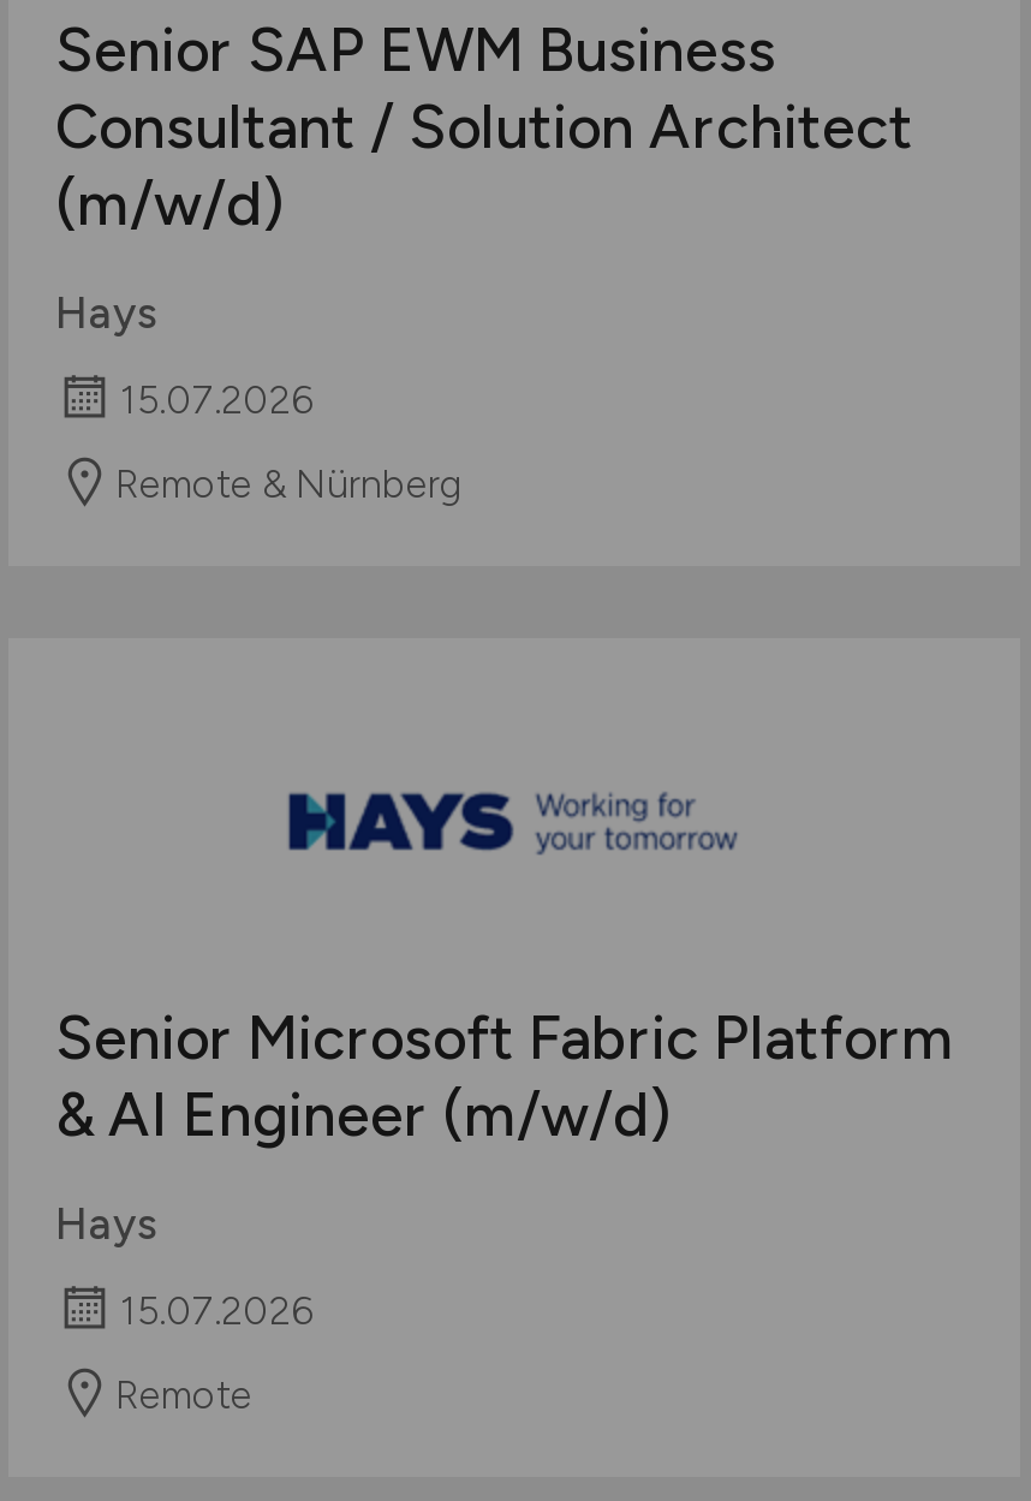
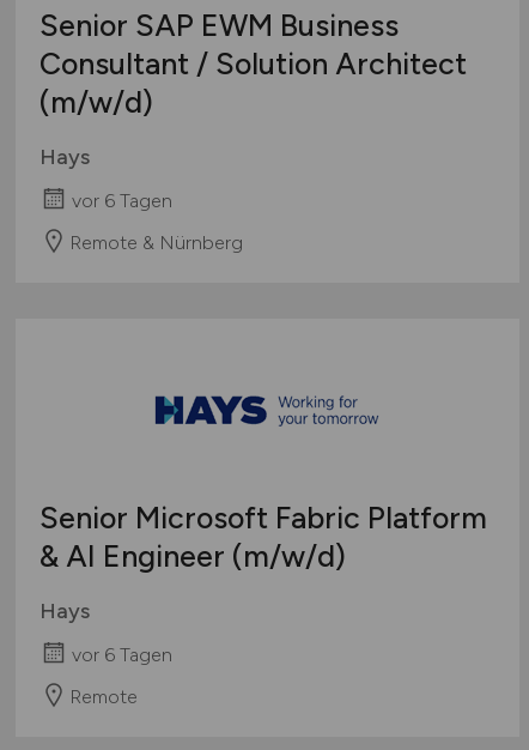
[120,378,312,424] 15.07.2026 -> [71,189,172,212] vor 6 Tagen
[120,1289,312,1335] 15.07.2026 -> [71,643,172,666] vor 6 Tagen

